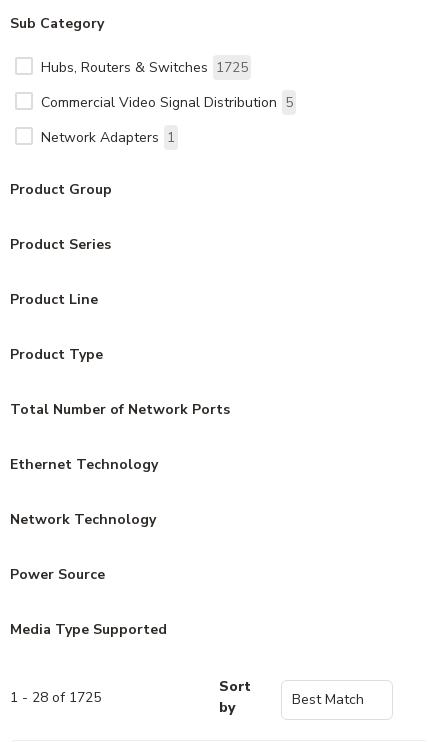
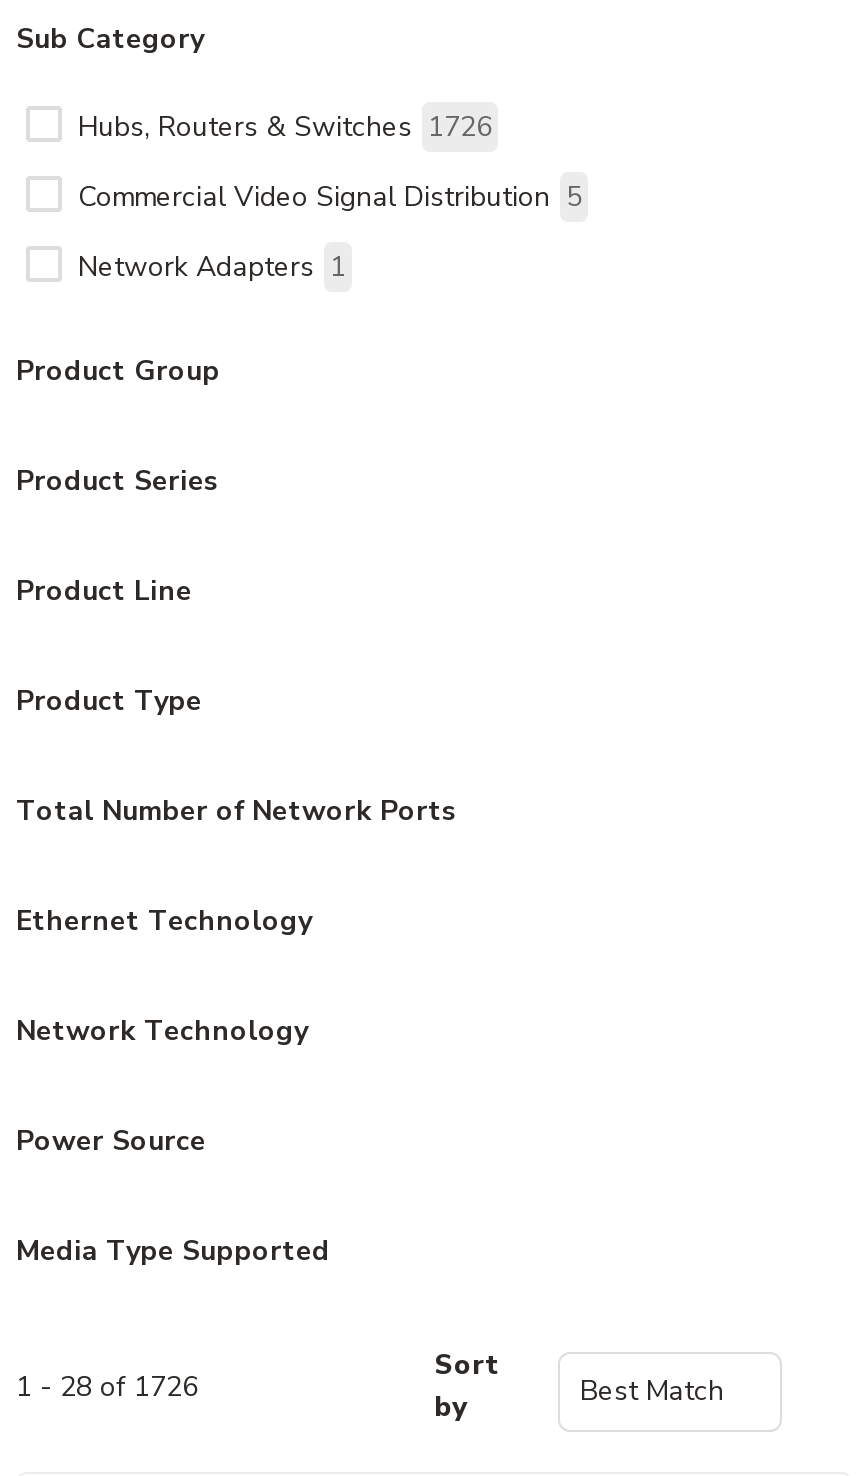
[41,58,248,77] Hubs, Routers & Switches 1725 -> [78,108,492,146] Hubs, Routers & Switches 1726
[10,688,101,707] 1 - 28 of 1725 -> [16,1368,198,1406] 1 - 28 of 1726

